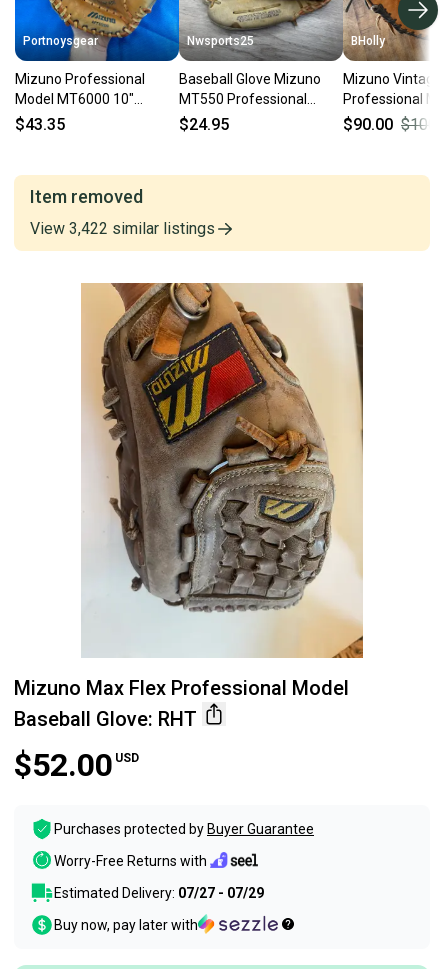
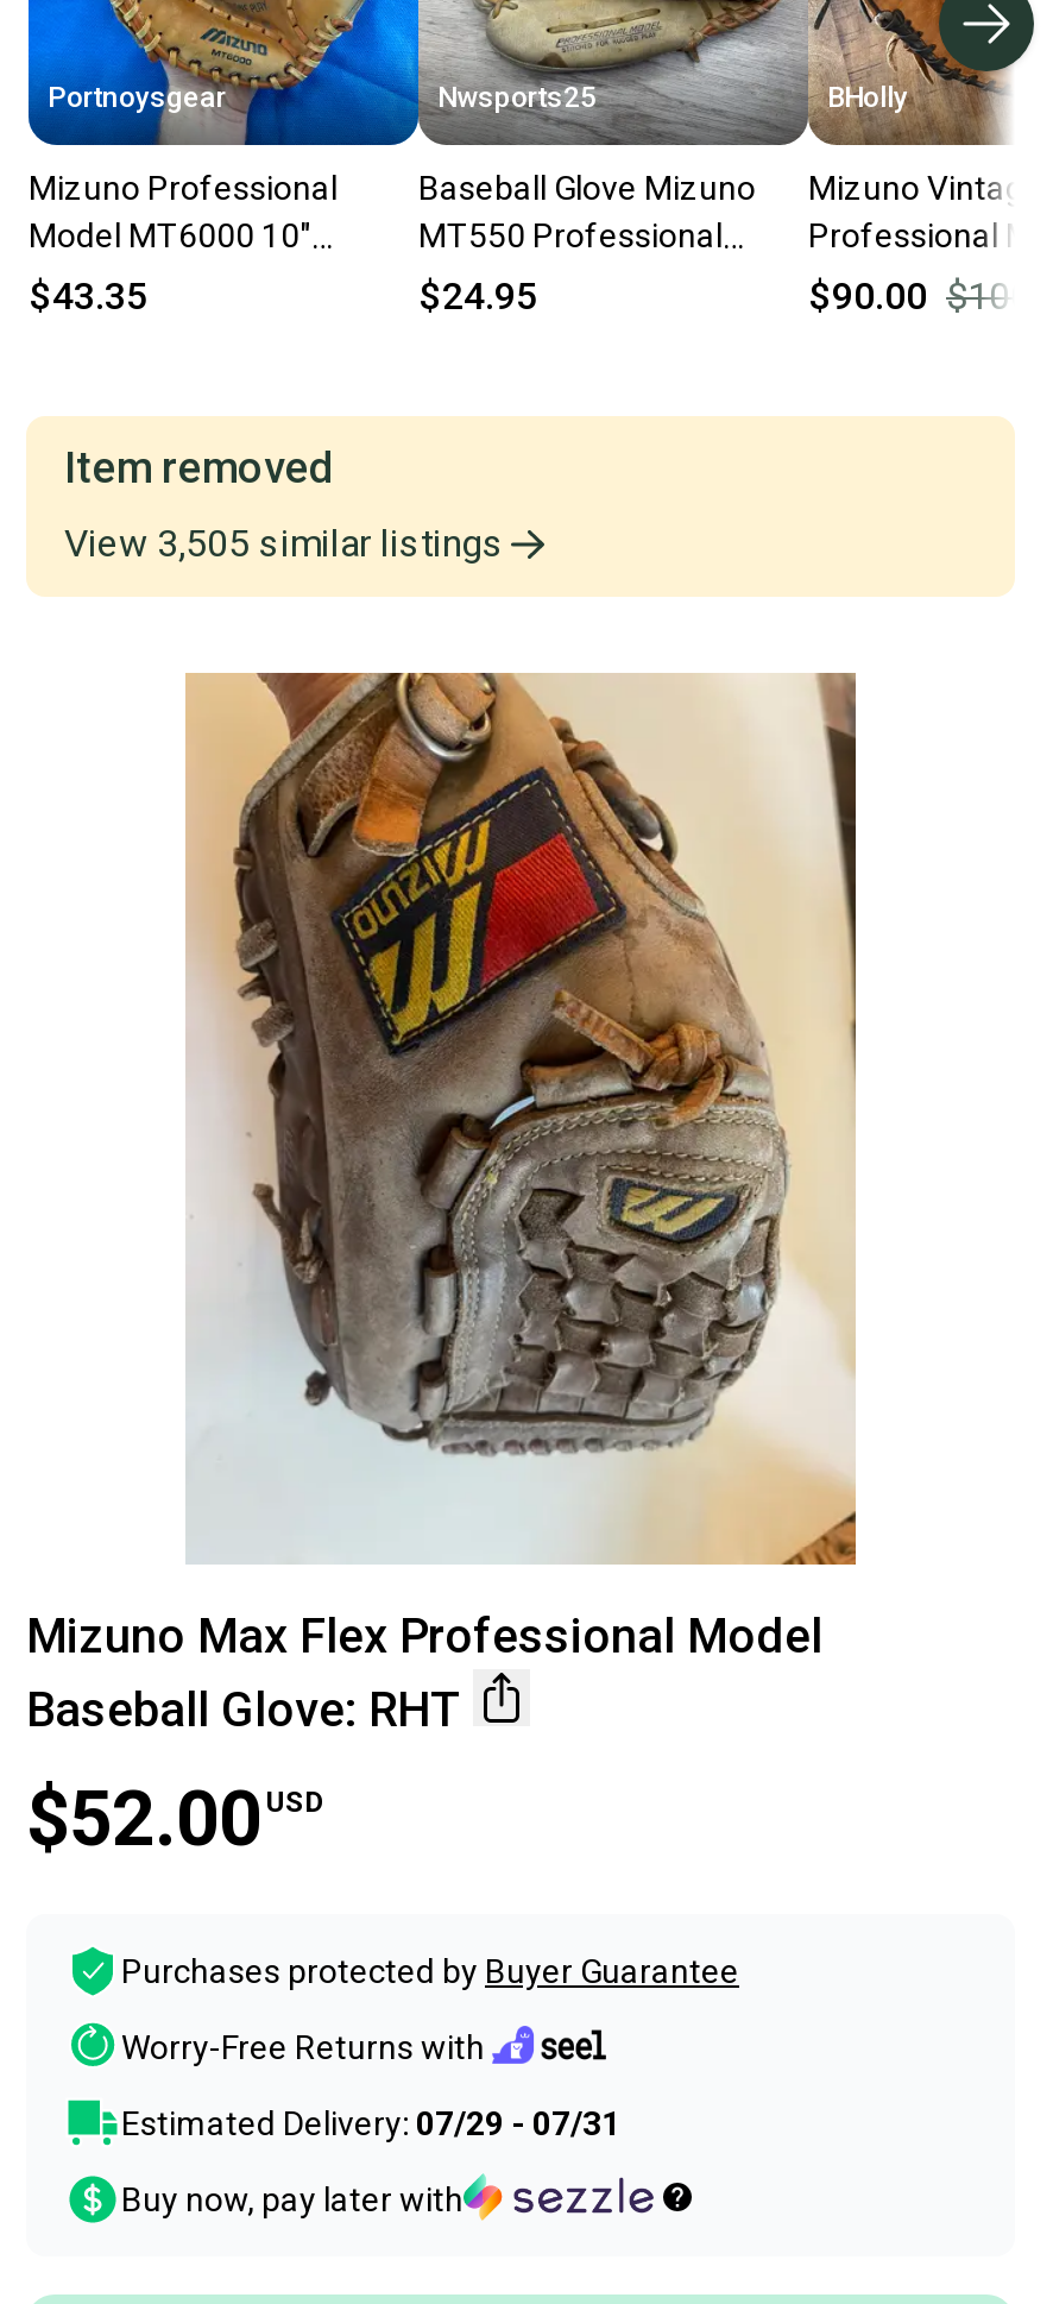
[30,219,215,238] View 3,422 similar listings -> [64,522,504,567] View 3,505 similar listings
[54,885,264,901] Estimated Delivery: 07/27 - 07/29 -> [121,2105,620,2143] Estimated Delivery: 07/29 - 07/31

